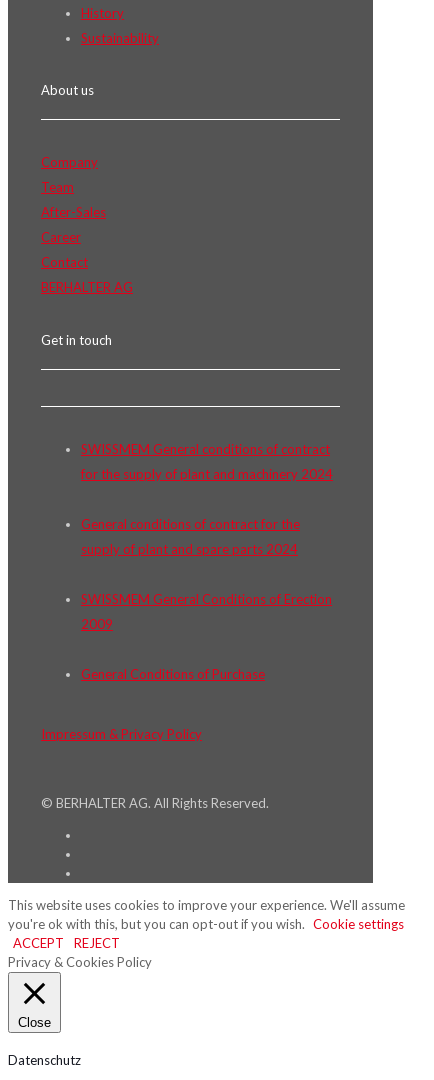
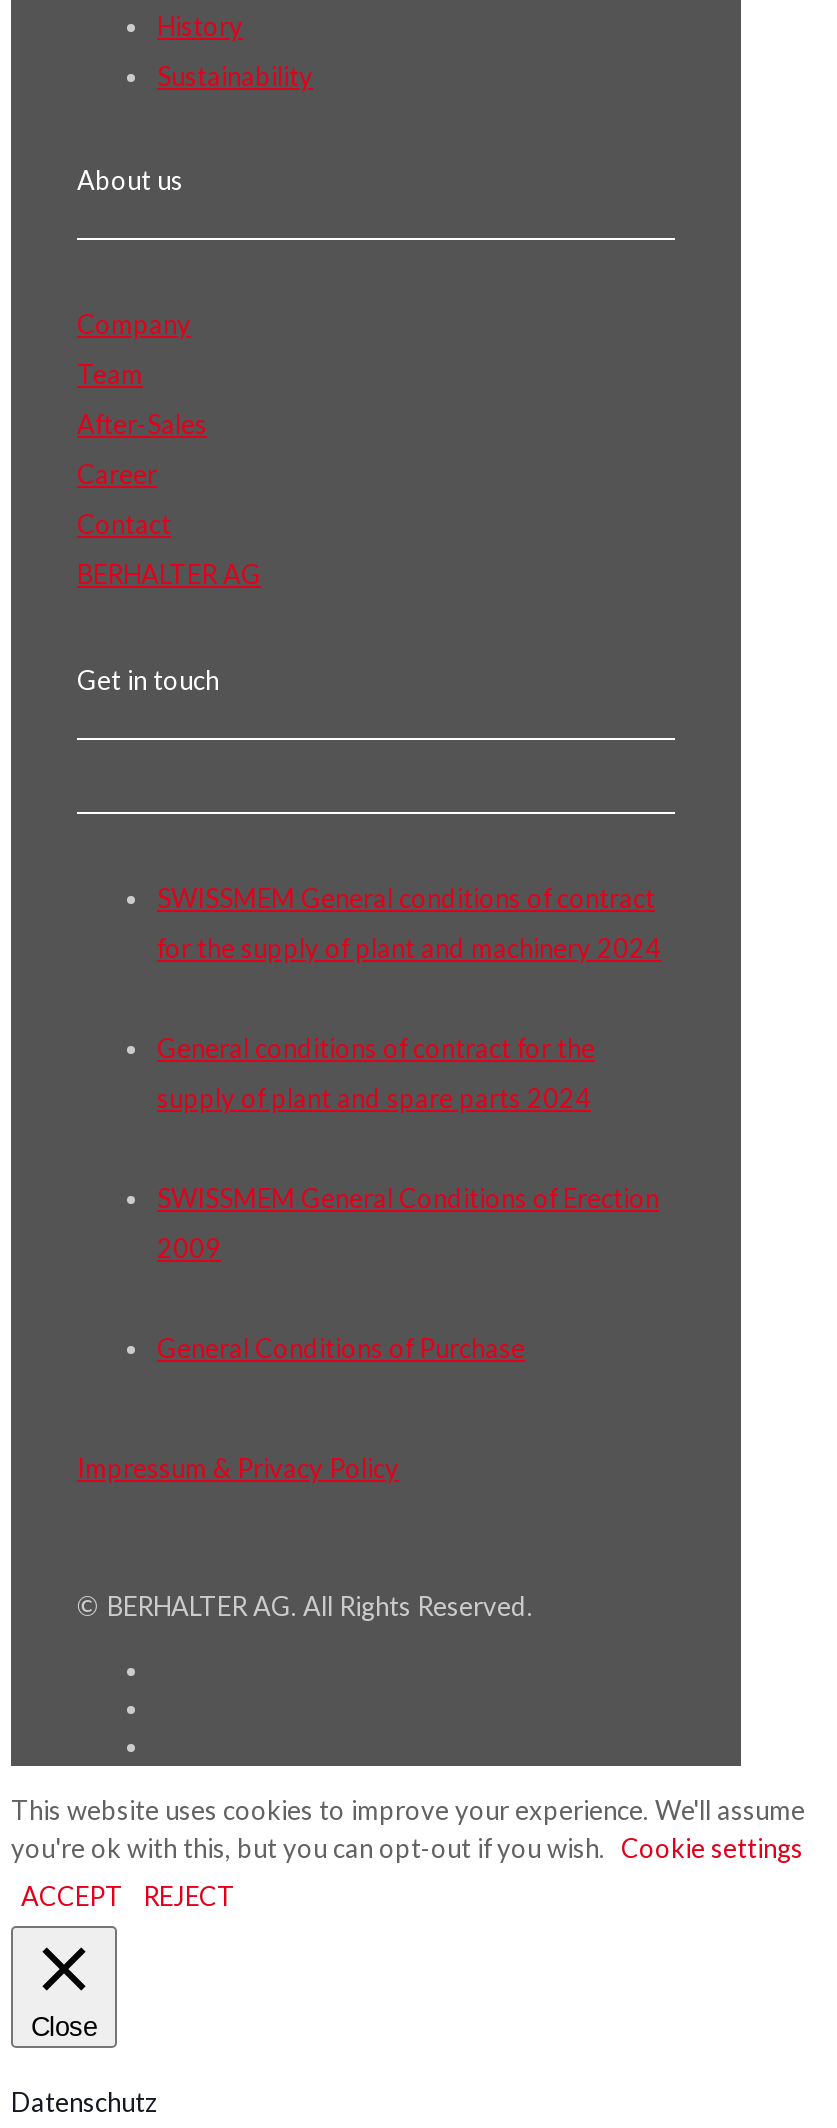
[8,954,152,970] Privacy & Cookies Policy -> none

